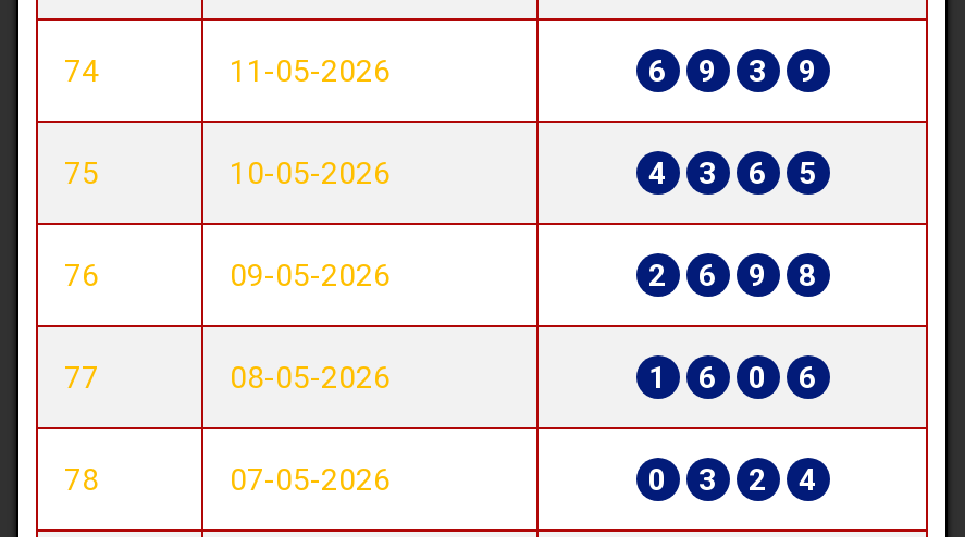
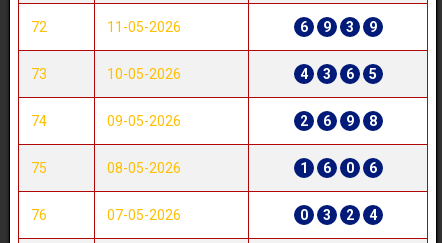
[64,52,99,87] 74 -> [31,19,47,35] 72
[64,155,99,189] 75 -> [31,66,47,82] 73
[64,257,99,292] 76 -> [31,113,47,129] 74
[64,359,99,394] 77 -> [31,160,47,176] 75
[64,461,99,496] 78 -> [31,207,47,223] 76

